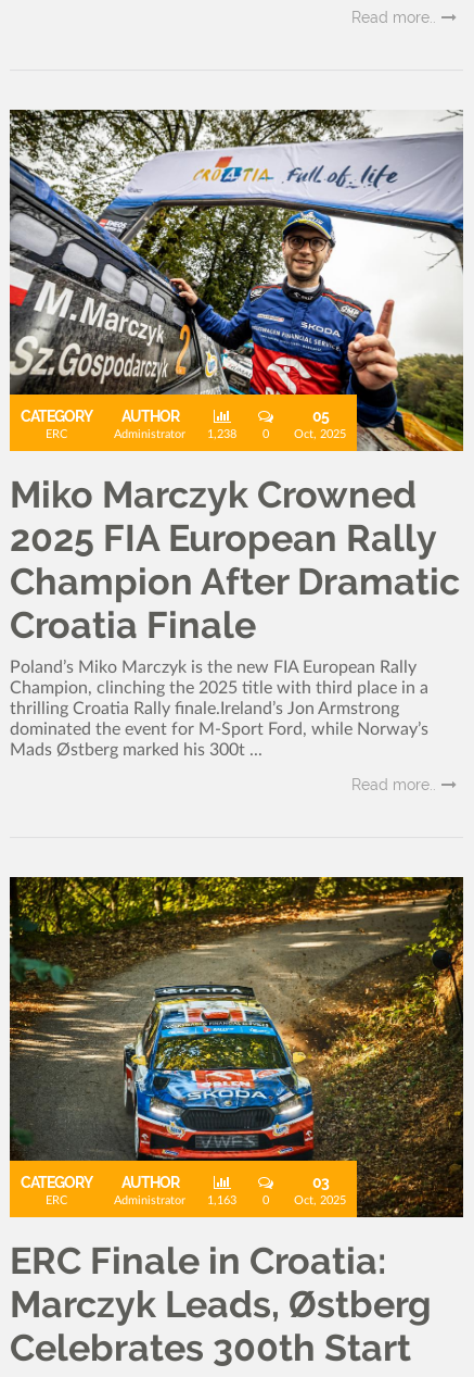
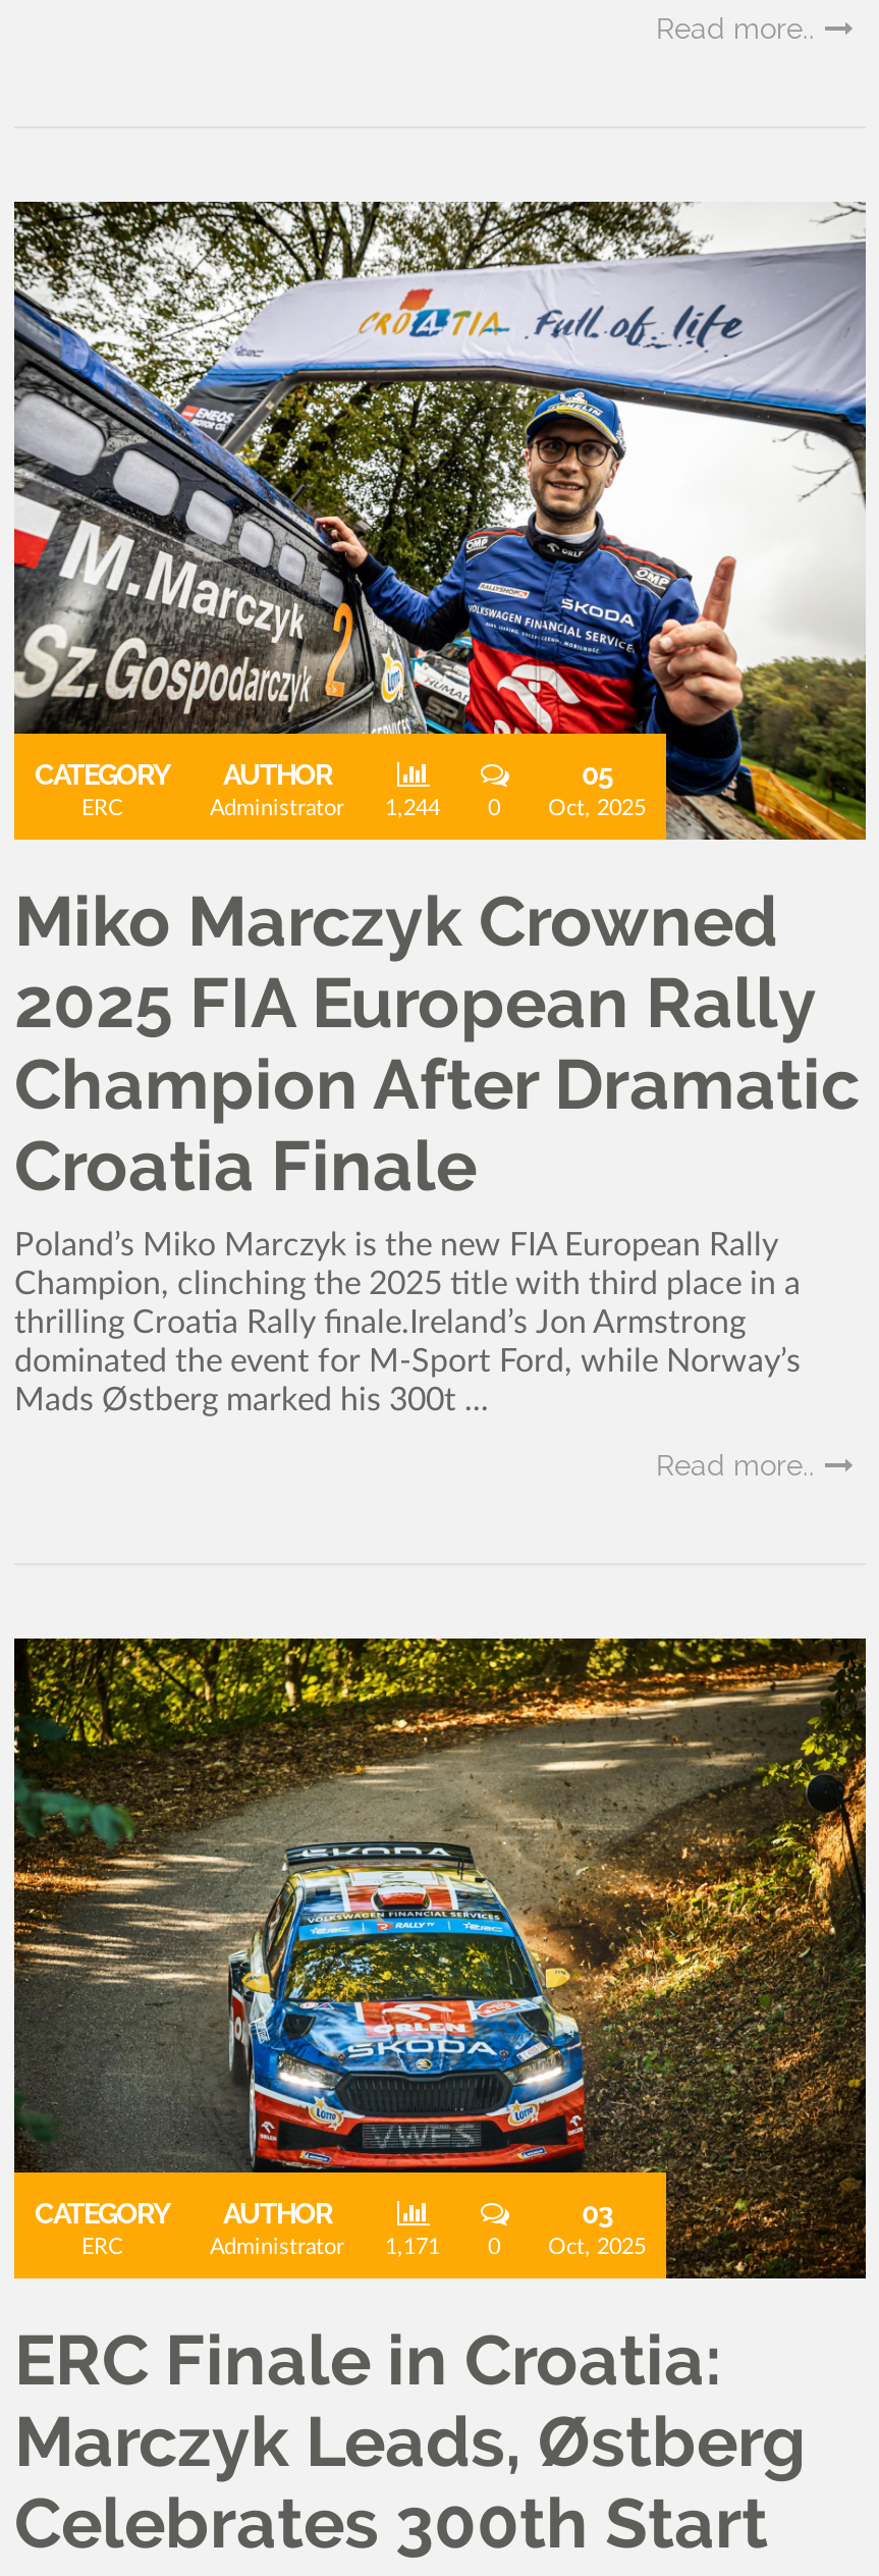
[114,428,236,440] Administrator 1,238 -> [210,798,440,820] Administrator 1,244
[114,1195,236,1207] Administrator 1,163 -> [210,2236,440,2258] Administrator 1,171

